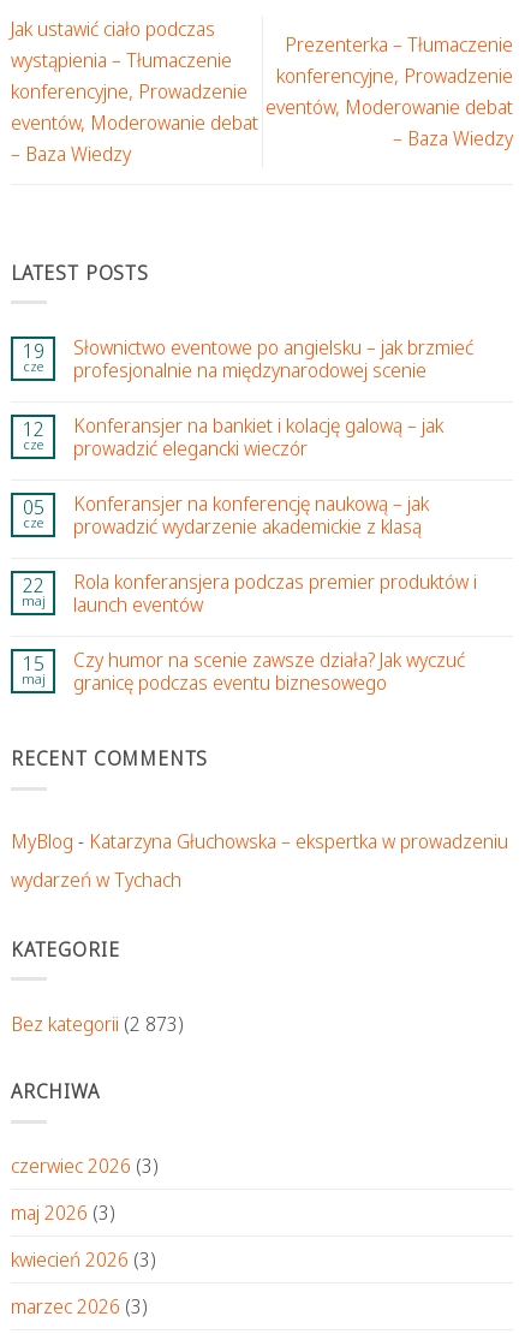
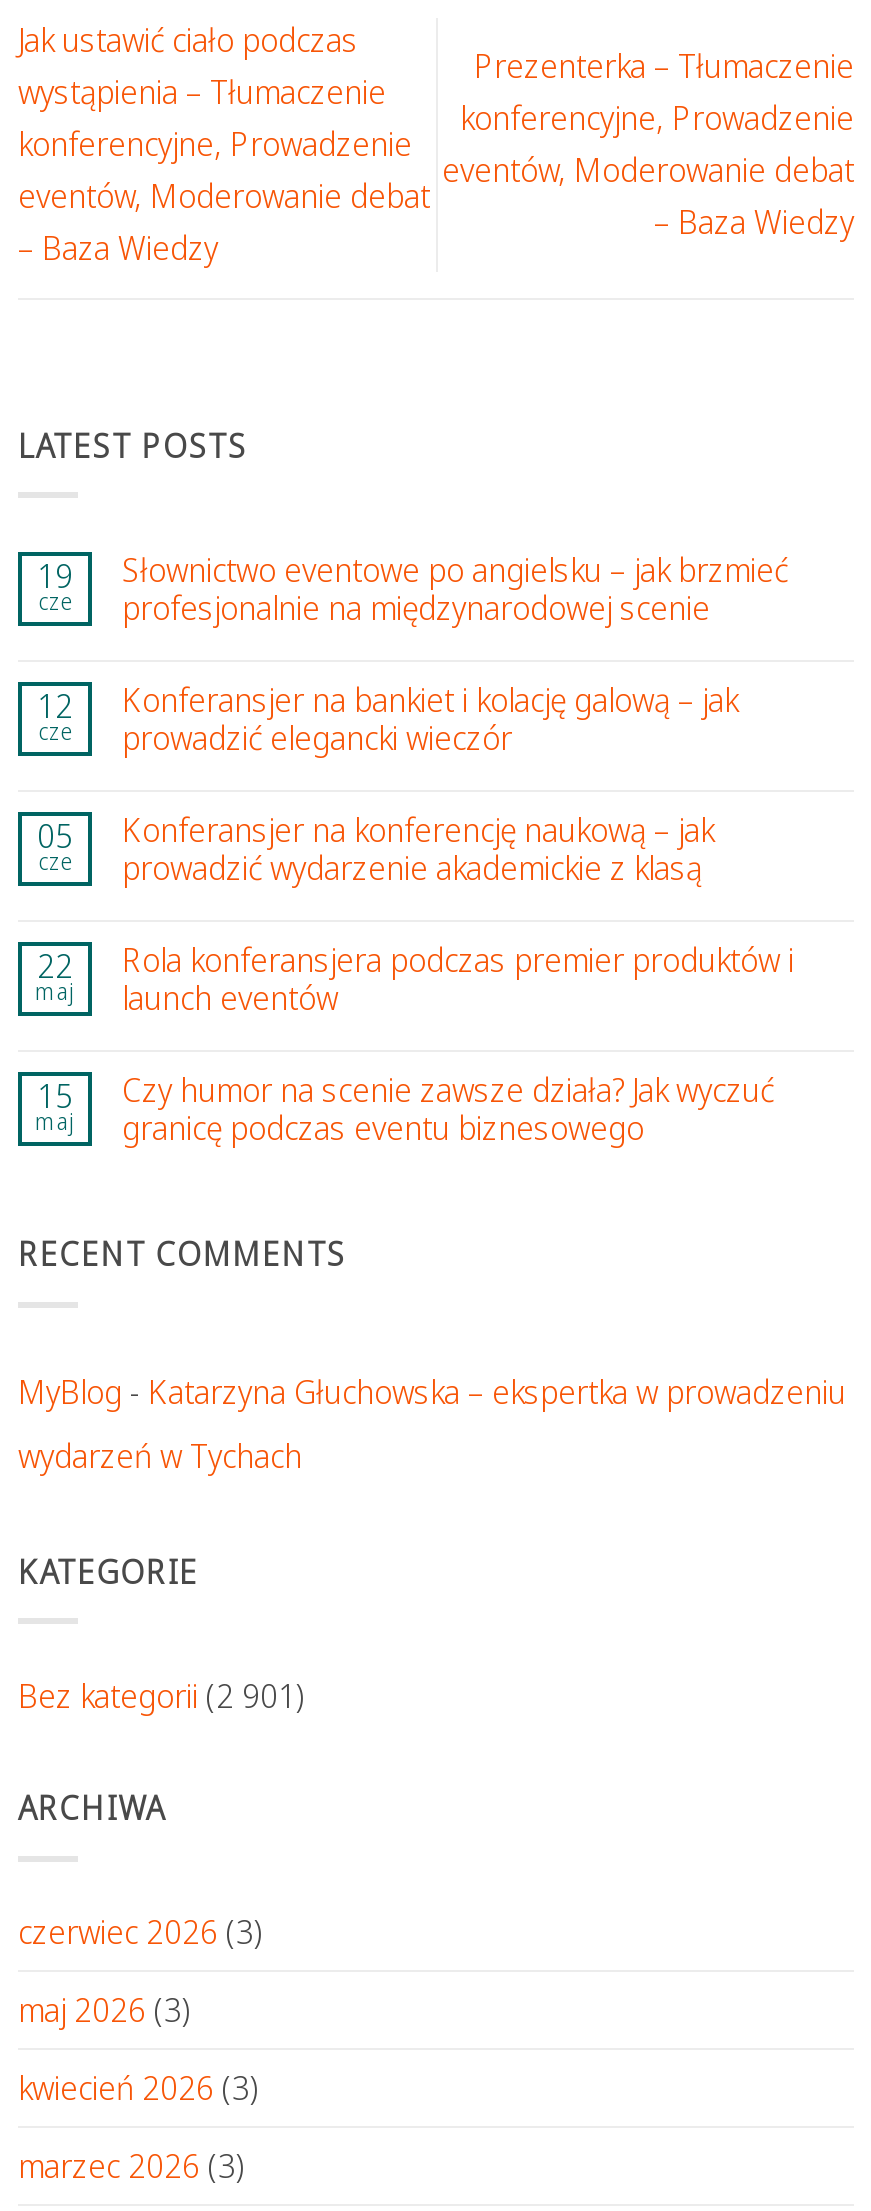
[11,1010,184,1037] Bez kategorii (2 873) -> [18,1673,306,1717] Bez kategorii (2 901)

